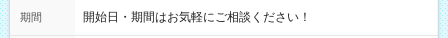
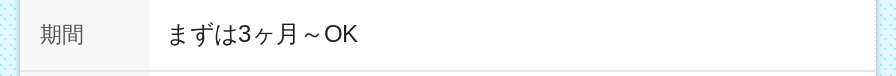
[83,10,311,24] 開始日・期間はお気軽にご相談ください！ -> [166,20,358,48] まずは3ヶ月～OK

